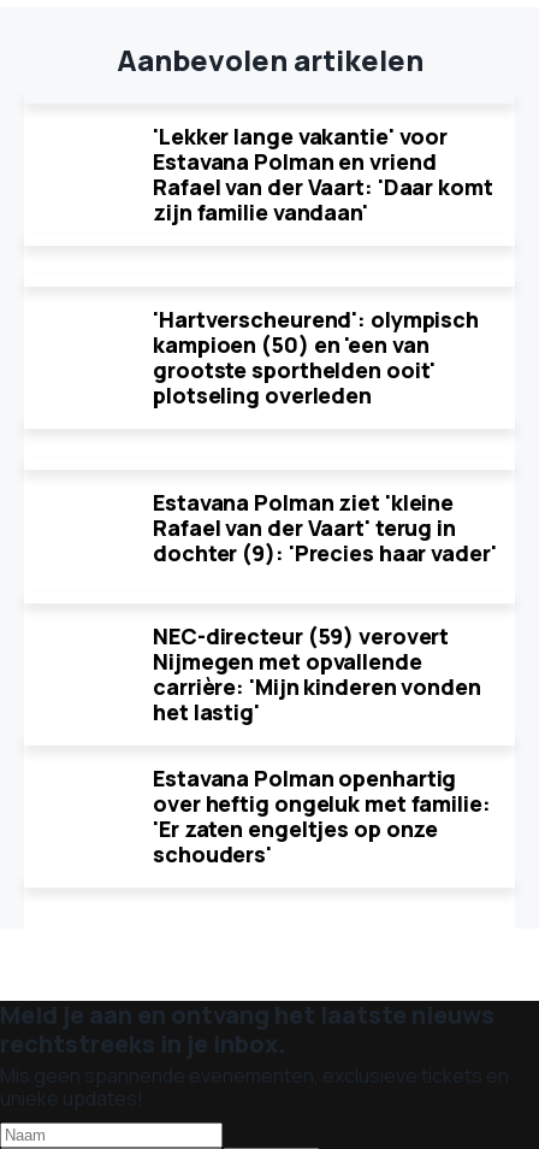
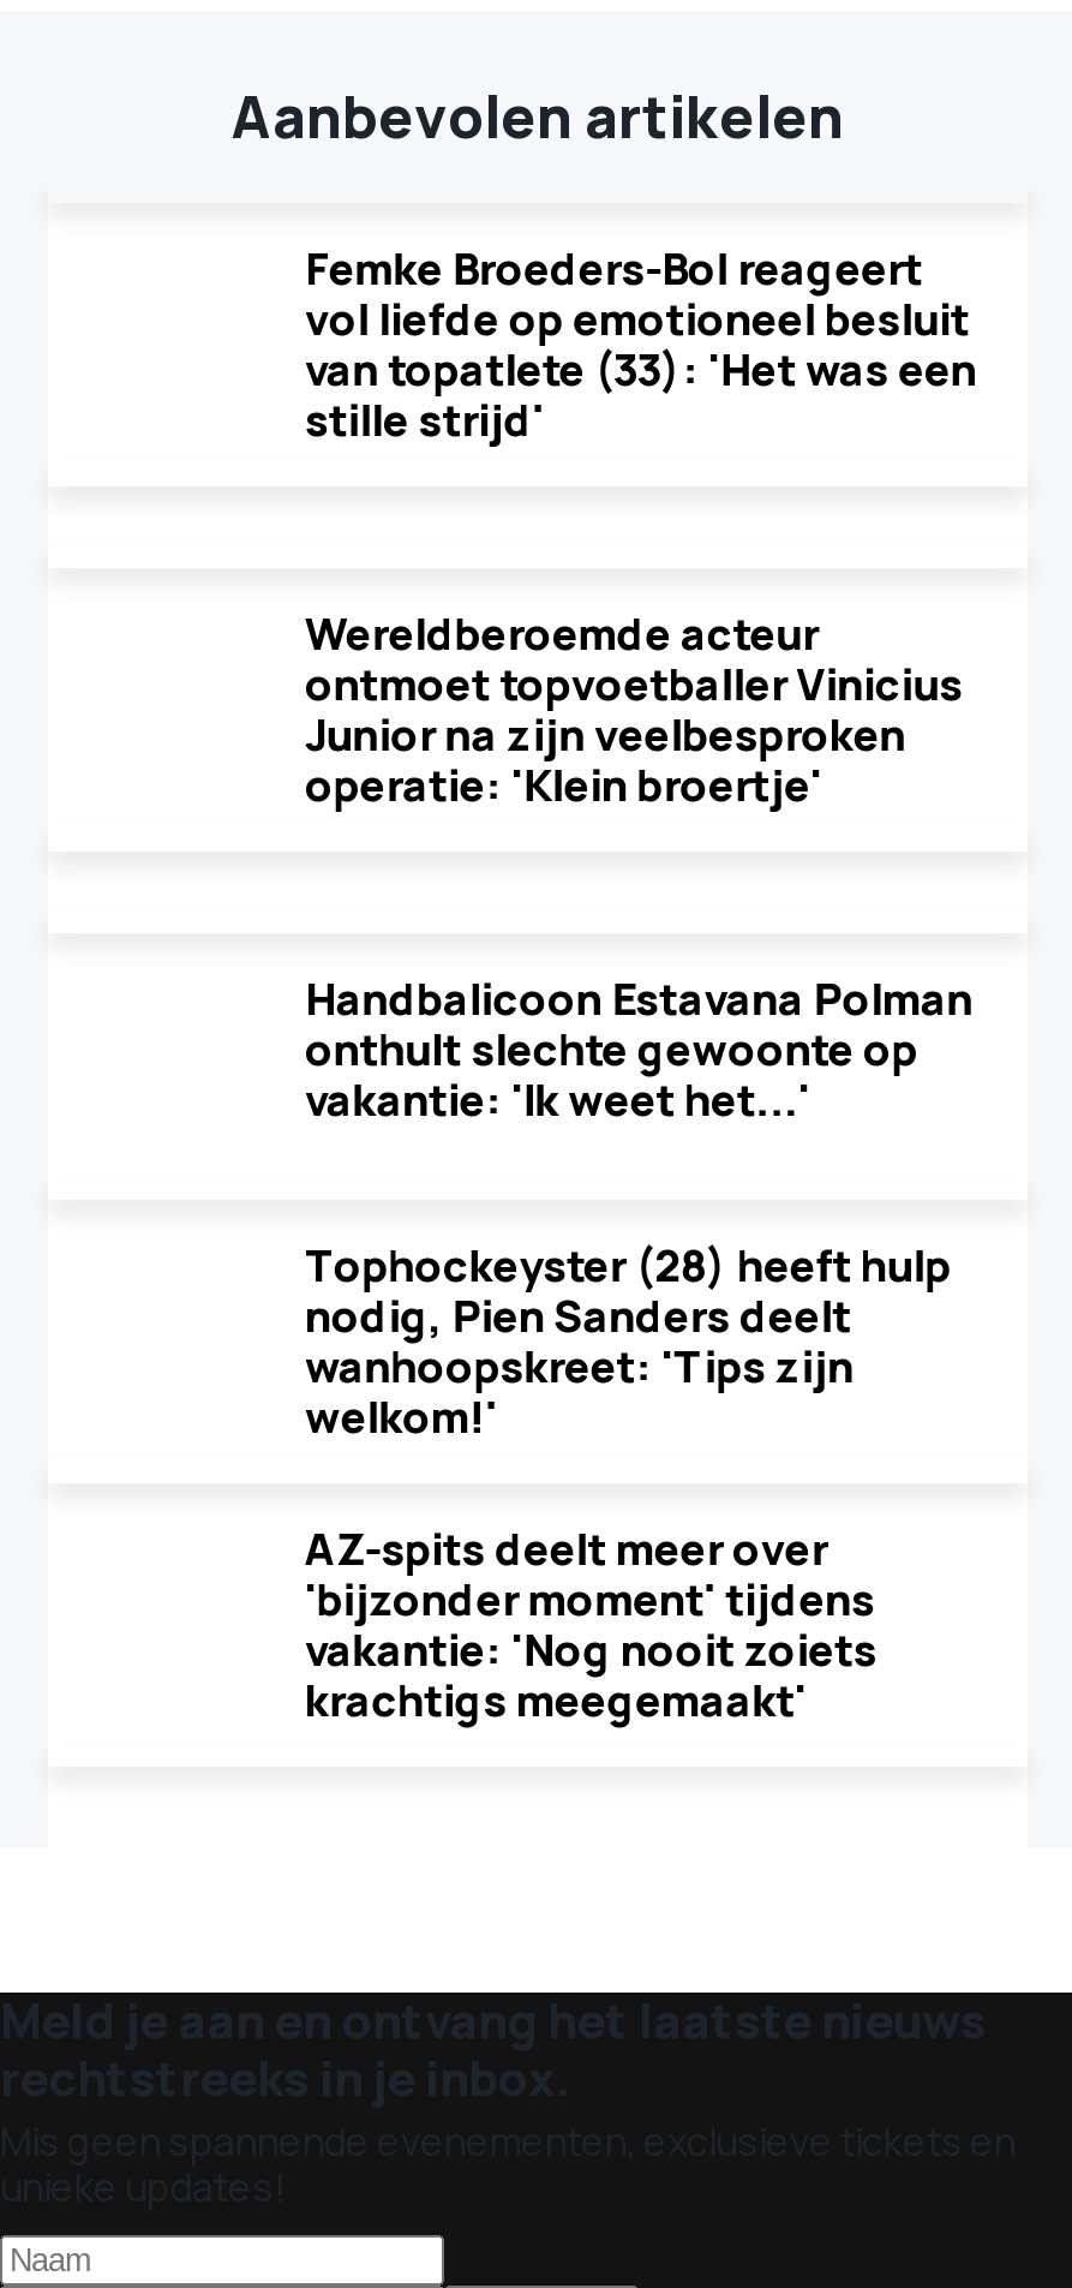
[153,122,493,227] 'Lekker lange vakantie' voor | Estavana Polman en vriend | Rafael van der Vaart: 'Daar komt | zijn familie vandaan' -> [305,239,977,448] Femke Broeders-Bol reageert | vol liefde op emotioneel besluit | van topatlete (33): 'Het was een | stille strijd'
[153,305,479,410] 'Hartverscheurend': olympisch | kampioen (50) en 'een van | grootste sporthelden ooit' | plotseling overleden -> [305,605,963,814] Wereldberoemde acteur | ontmoet topvoetballer Vinicius | Junior na zijn veelbesproken | operatie: 'Klein broertje'
[153,488,497,568] Estavana Polman ziet 'kleine | Rafael van der Vaart' terug in | dochter (9): 'Precies haar vader' -> [305,970,973,1128] Handbalicoon Estavana Polman | onthult slechte gewoonte op | vakantie: 'Ik weet het...'
[153,622,481,726] NEC-directeur (59) verovert | Nijmegen met opvallende | carrière: 'Mijn kinderen vonden | het lastig' -> [305,1236,951,1445] Tophockeyster (28) heeft hulp | nodig, Pien Sanders deelt | wanhoopskreet: 'Tips zijn | welkom!'
[153,764,491,869] Estavana Polman openhartig | over heftig ongeluk met familie: | 'Er zaten engeltjes op onze | schouders' -> [305,1520,877,1729] AZ-spits deelt meer over | 'bijzonder moment' tijdens | vakantie: 'Nog nooit zoiets | krachtigs meegemaakt'

